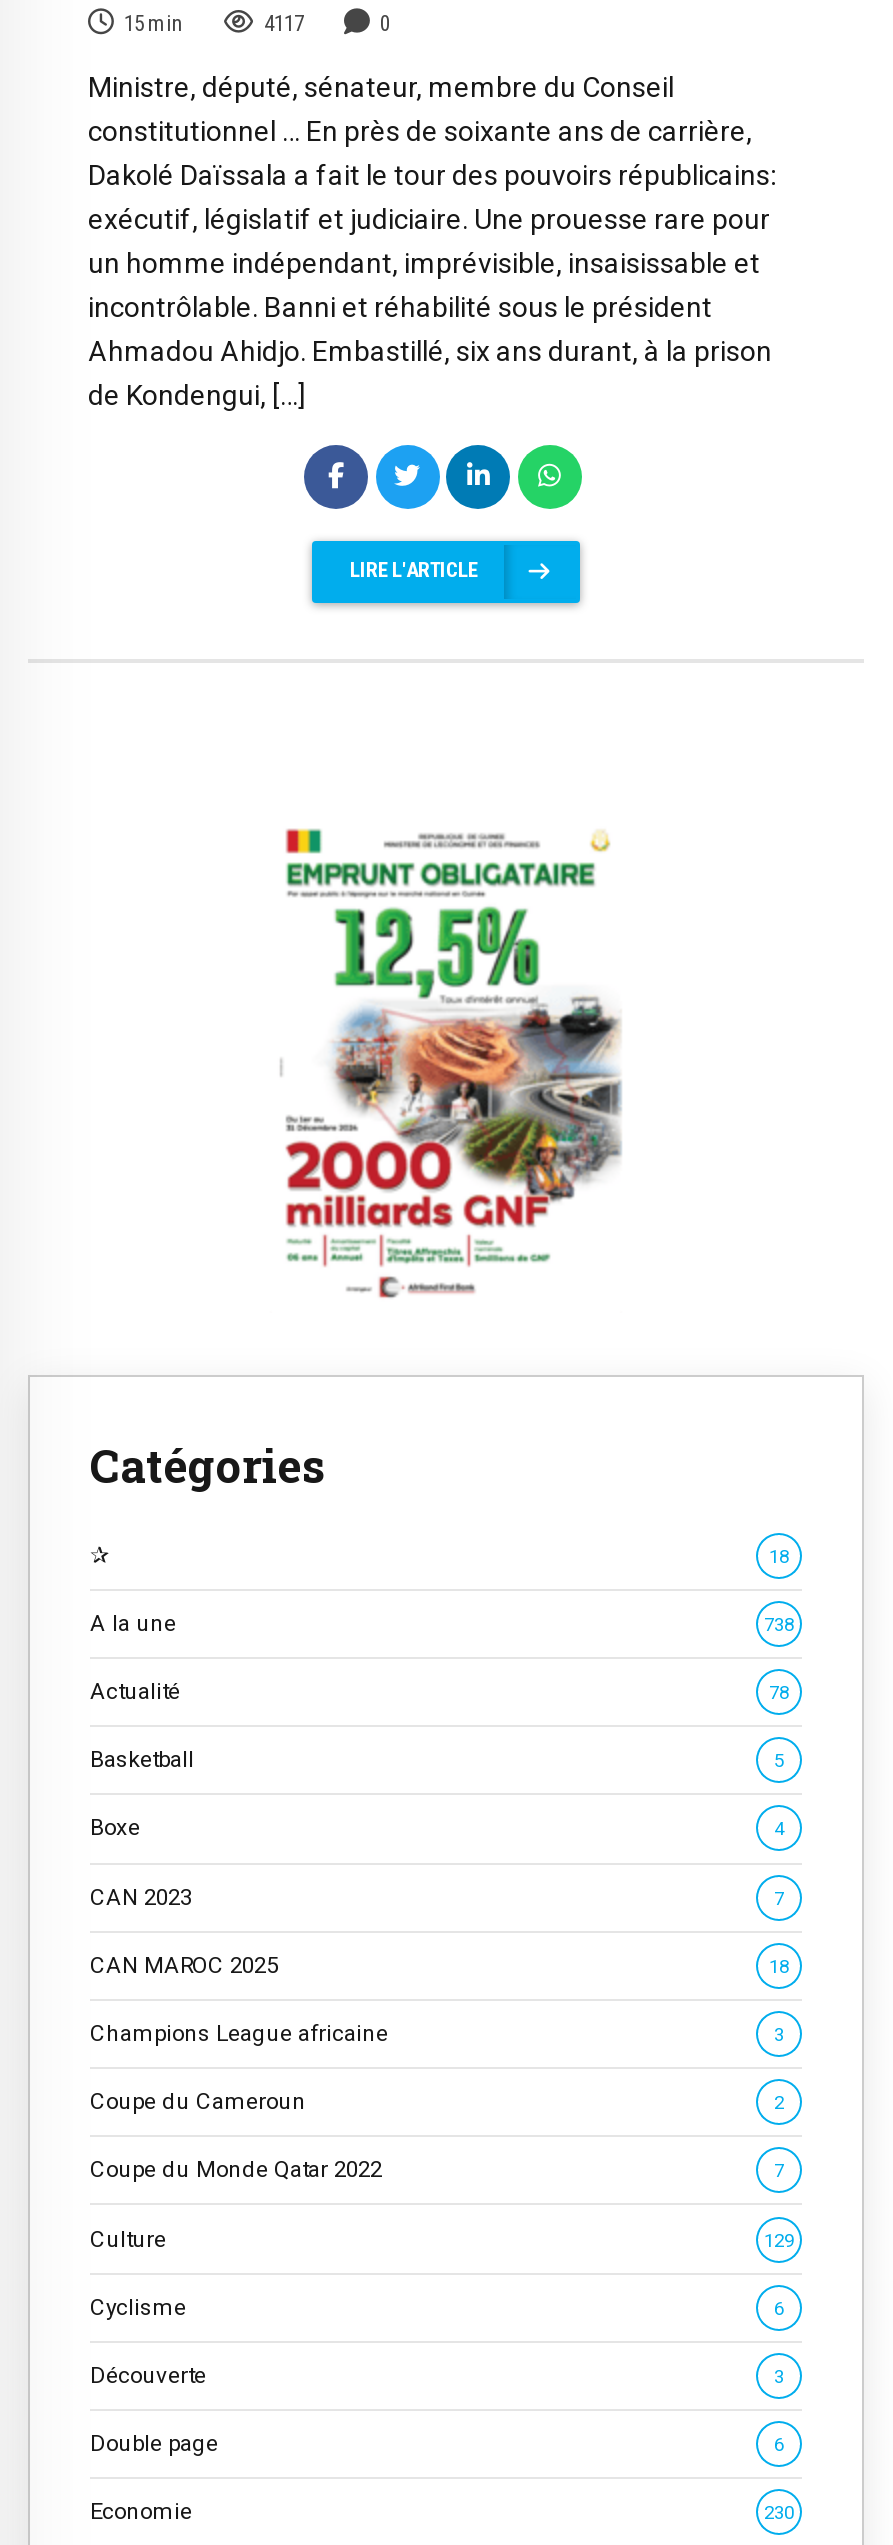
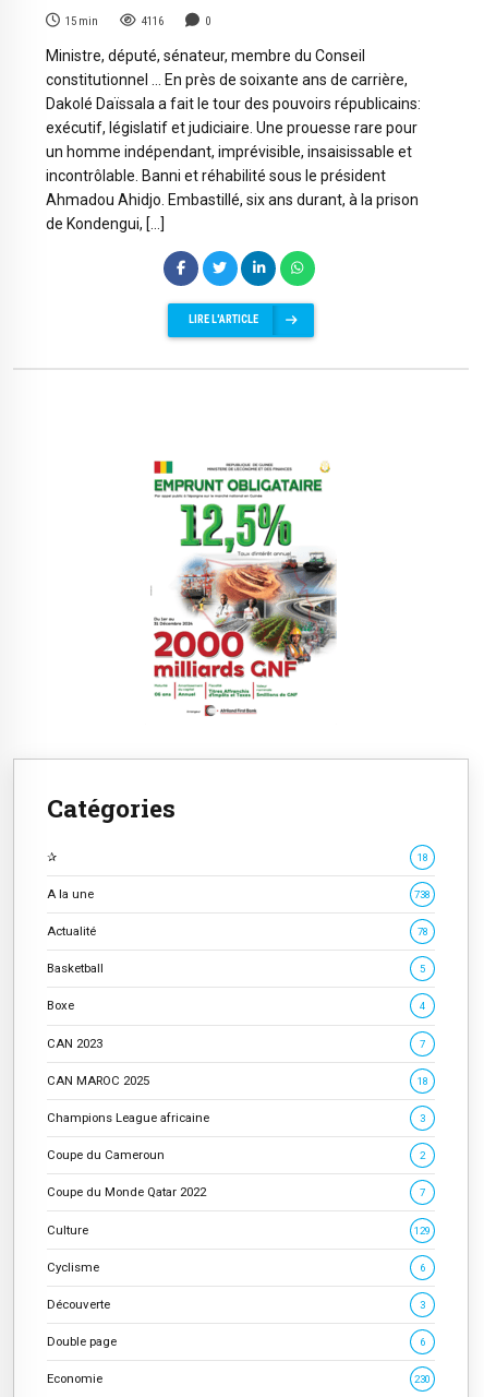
[264,11,304,37] 4117 -> [142,14,164,28] 4116

